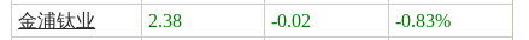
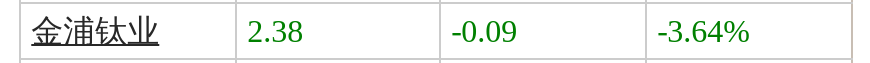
[271,11,311,31] -0.02 -> [451,14,517,48] -0.09
[395,11,451,31] -0.83% -> [657,14,749,48] -3.64%

